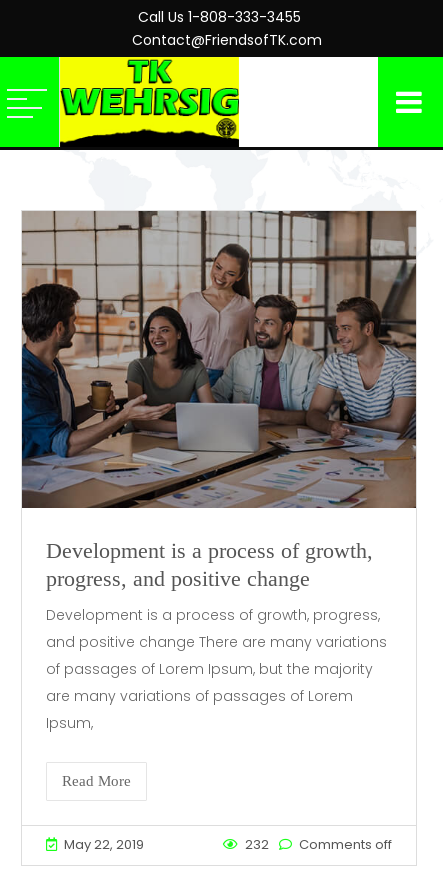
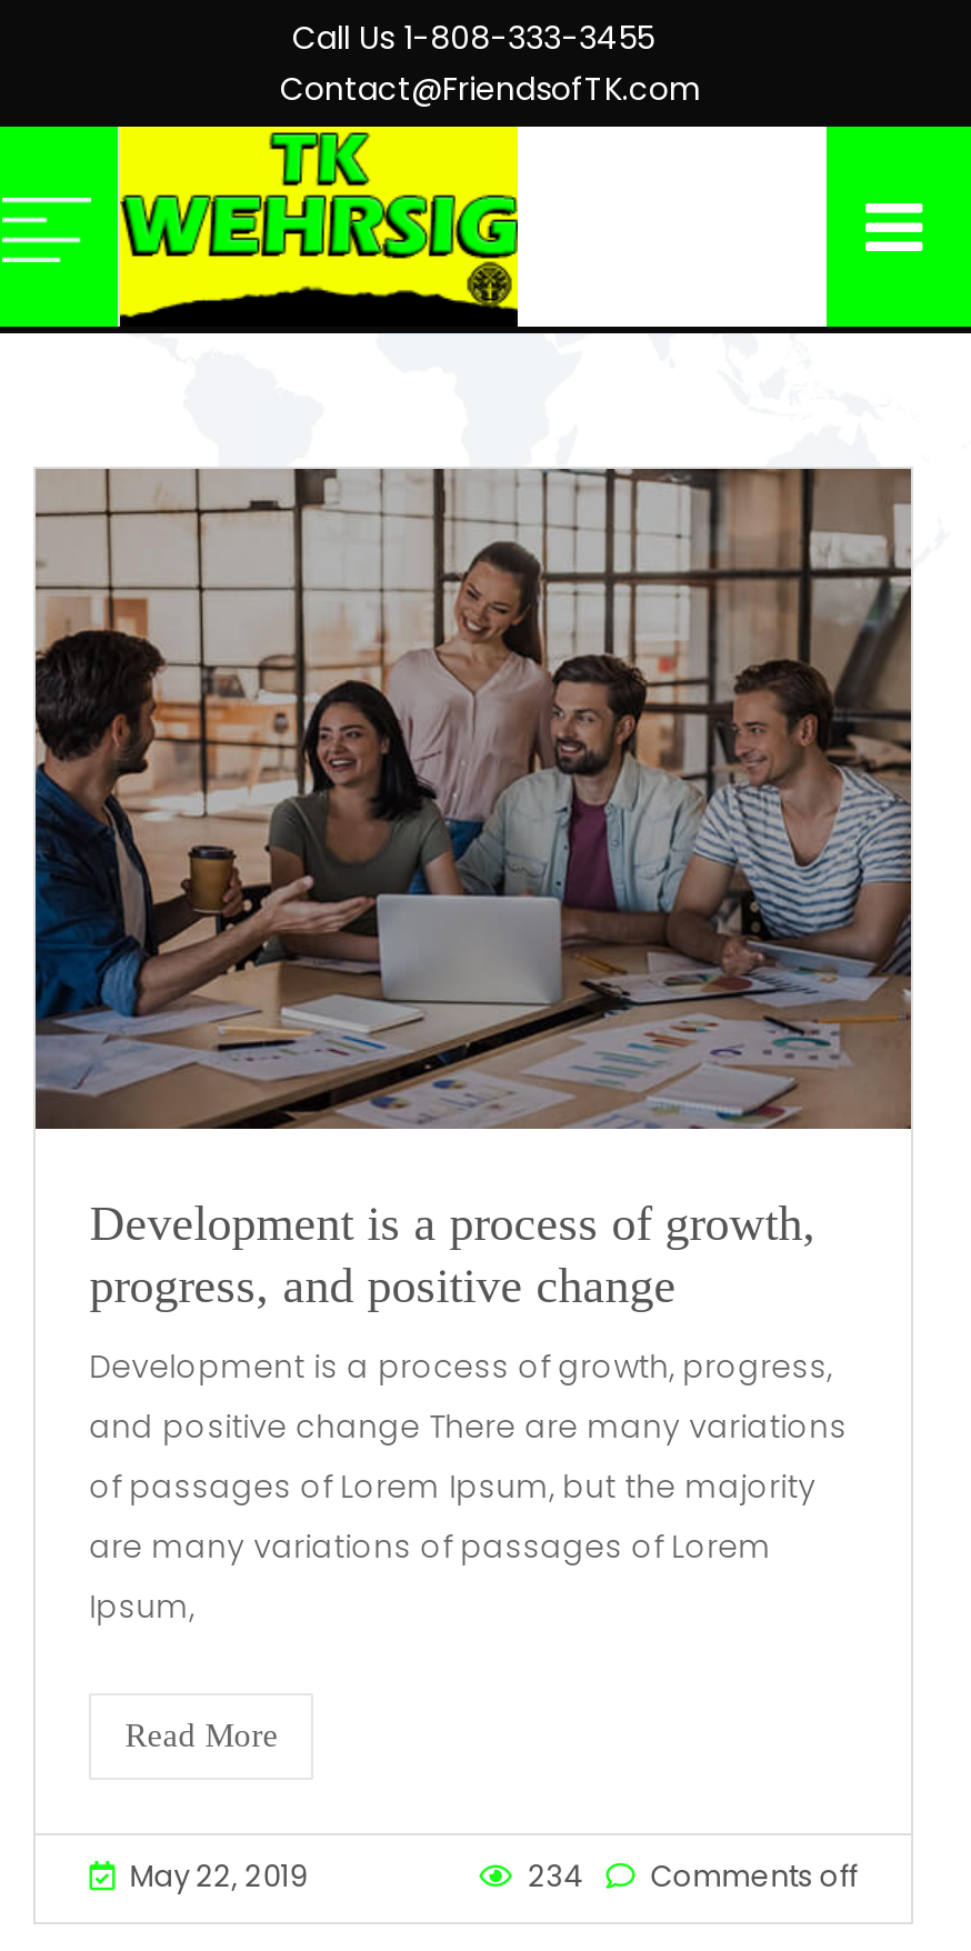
[245,835,392,854] 232 Comments off -> [528,1856,857,1898] 234 Comments off

